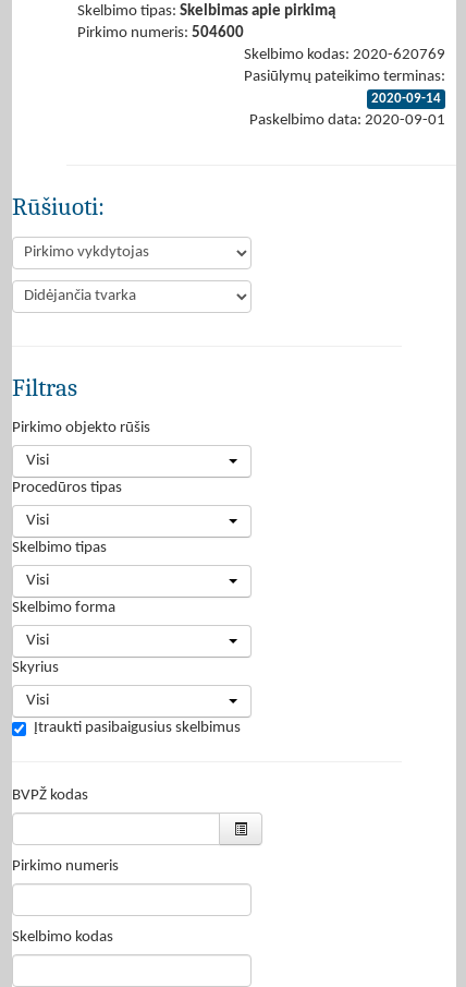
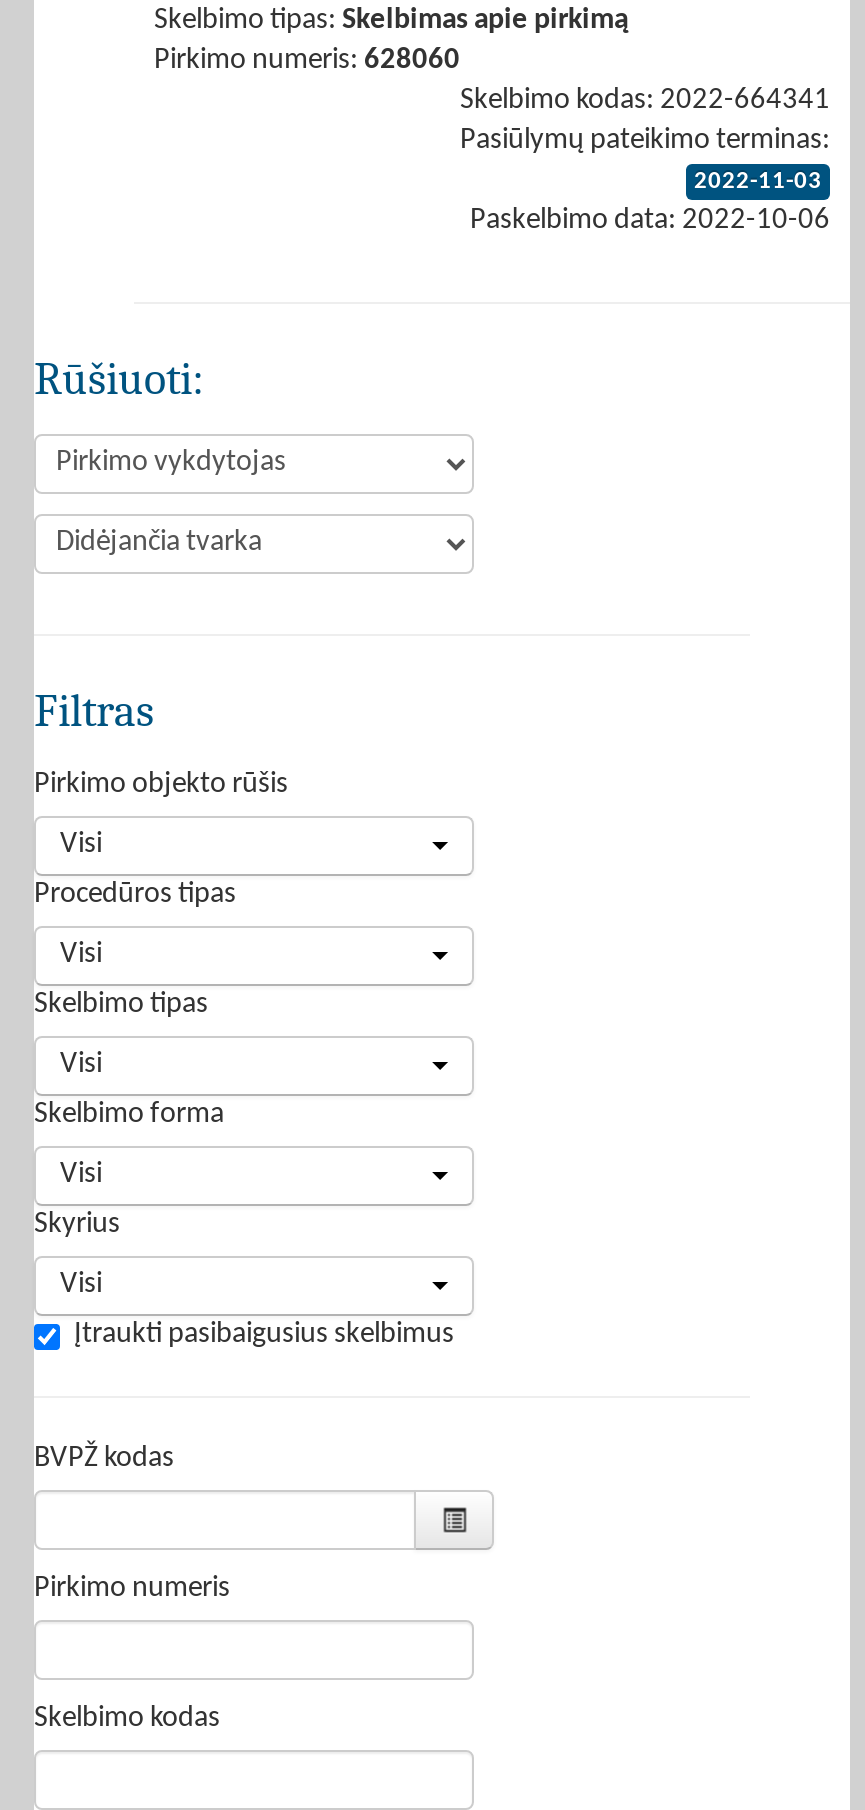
[77,26,244,42] Pirkimo numeris: 504600 -> [154,47,460,77] Pirkimo numeris: 628060
[244,47,445,64] Skelbimo kodas: 2020-620769 -> [460,87,830,117] Skelbimo kodas: 2022-664341
[371,92,441,106] 2020-09-14 -> [694,169,822,195] 2022-11-03
[249,113,445,129] Paskelbimo data: 2020-09-01 -> [470,207,830,237] Paskelbimo data: 2022-10-06

